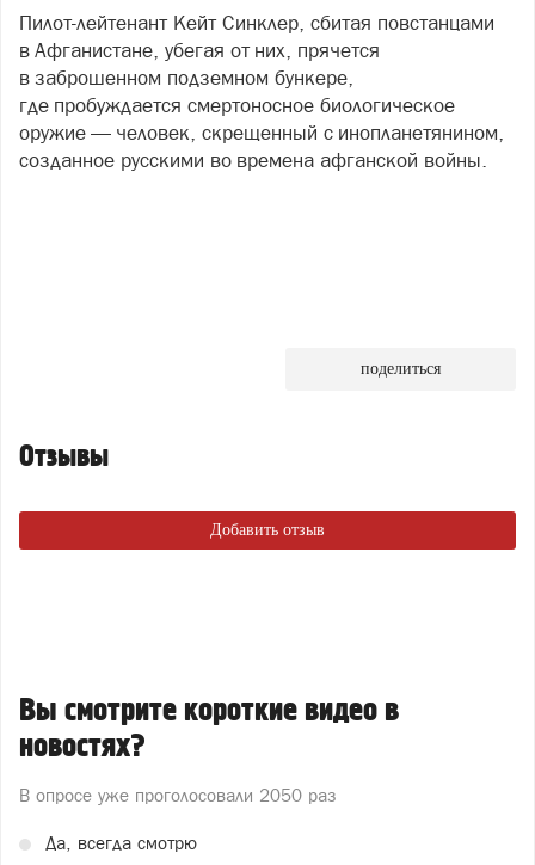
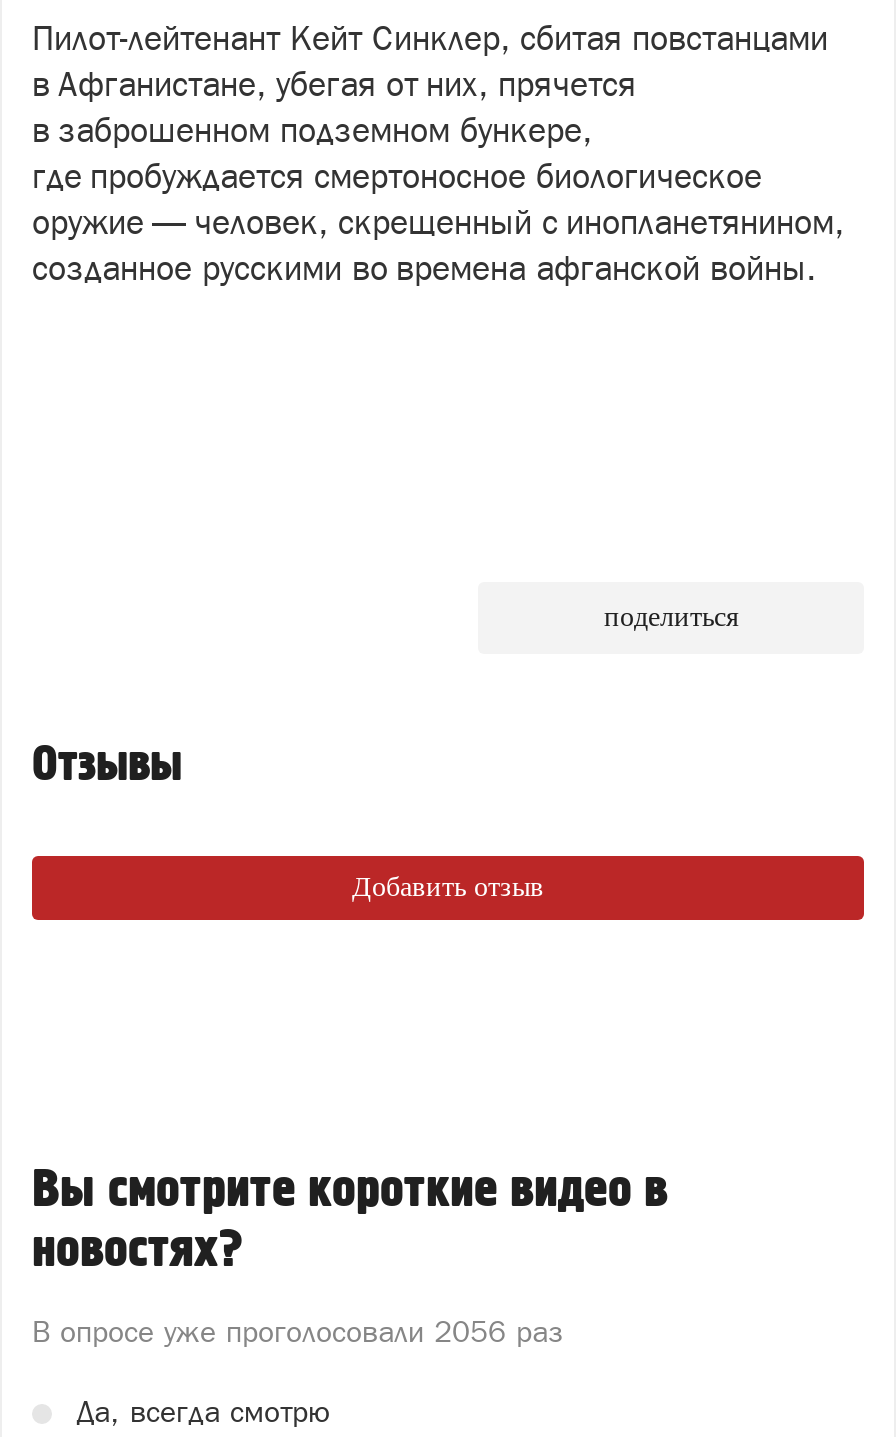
[19,785,337,805] В опросе уже проголосовали 2050 раз -> [32,1314,564,1348] В опросе уже проголосовали 2056 раз

